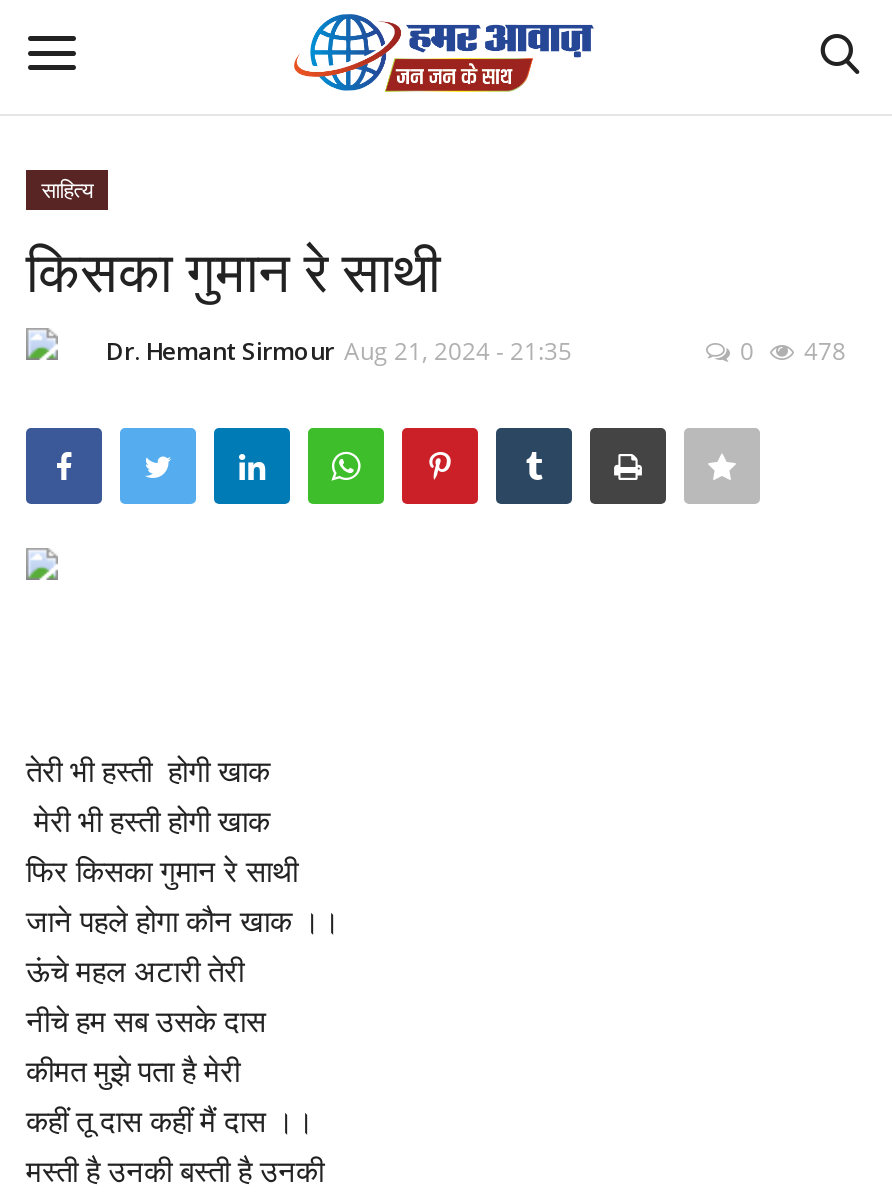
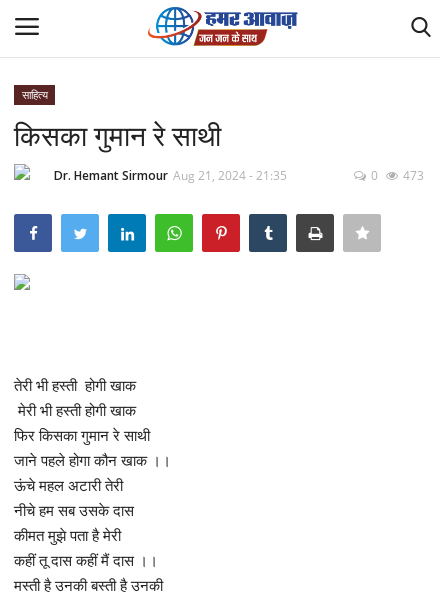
[740,334,846,368] 0 478 -> [371,167,424,184] 0 473

